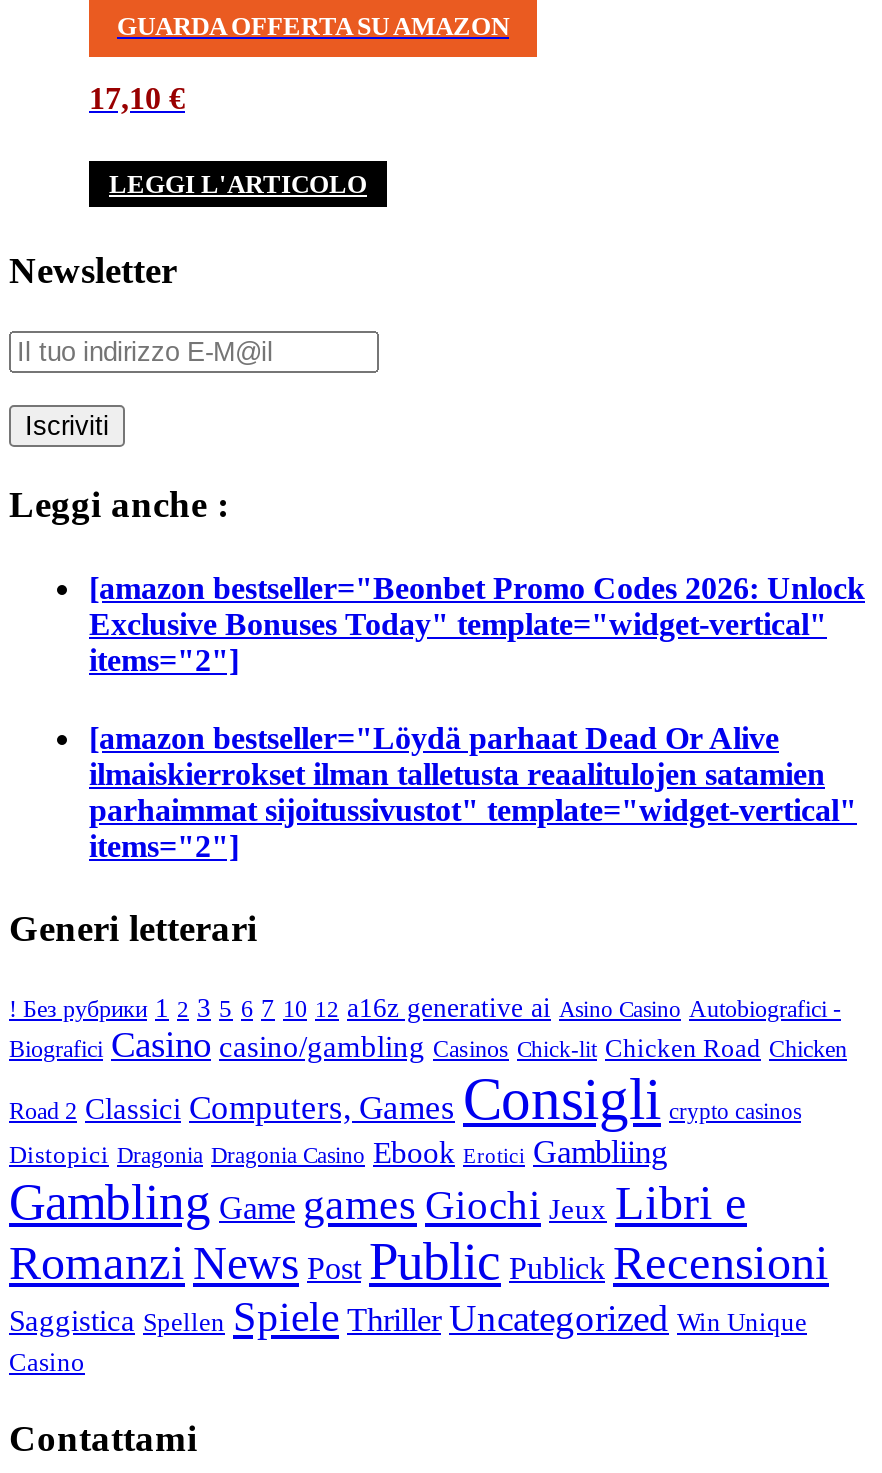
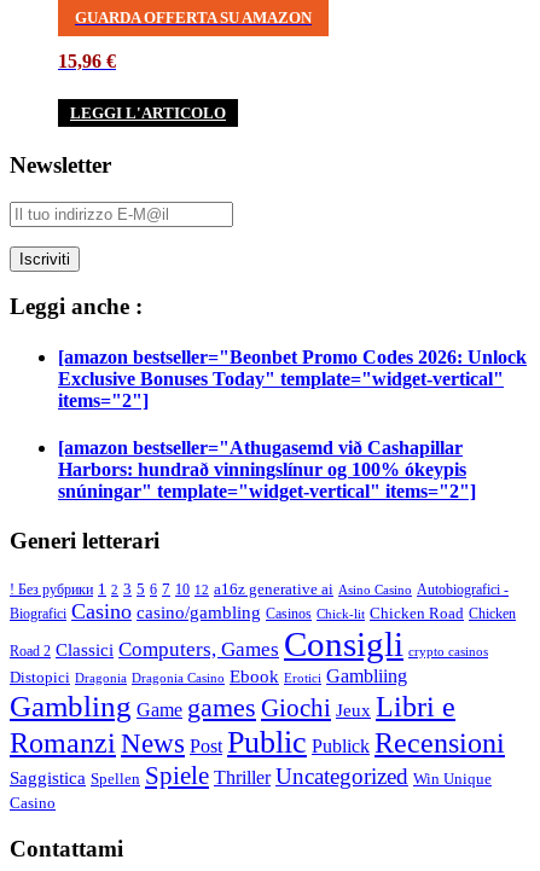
[89,81,185,115] 17,10 € -> [58,51,116,71] 15,96 €
[89,721,857,863] [amazon bestseller="Löydä parhaat Dead Or Alive | ilmaiskierrokset ilman talletusta reaalitulojen satamien | parhaimmat sijoitussivustot" template="widget-vertical" | items="2"] -> [58,437,476,501] [amazon bestseller="Athugasemd við Cashapillar | Harbors: hundrað vinningslínur og 100% ókeypis | snúningar" template="widget-vertical" items="2"]

